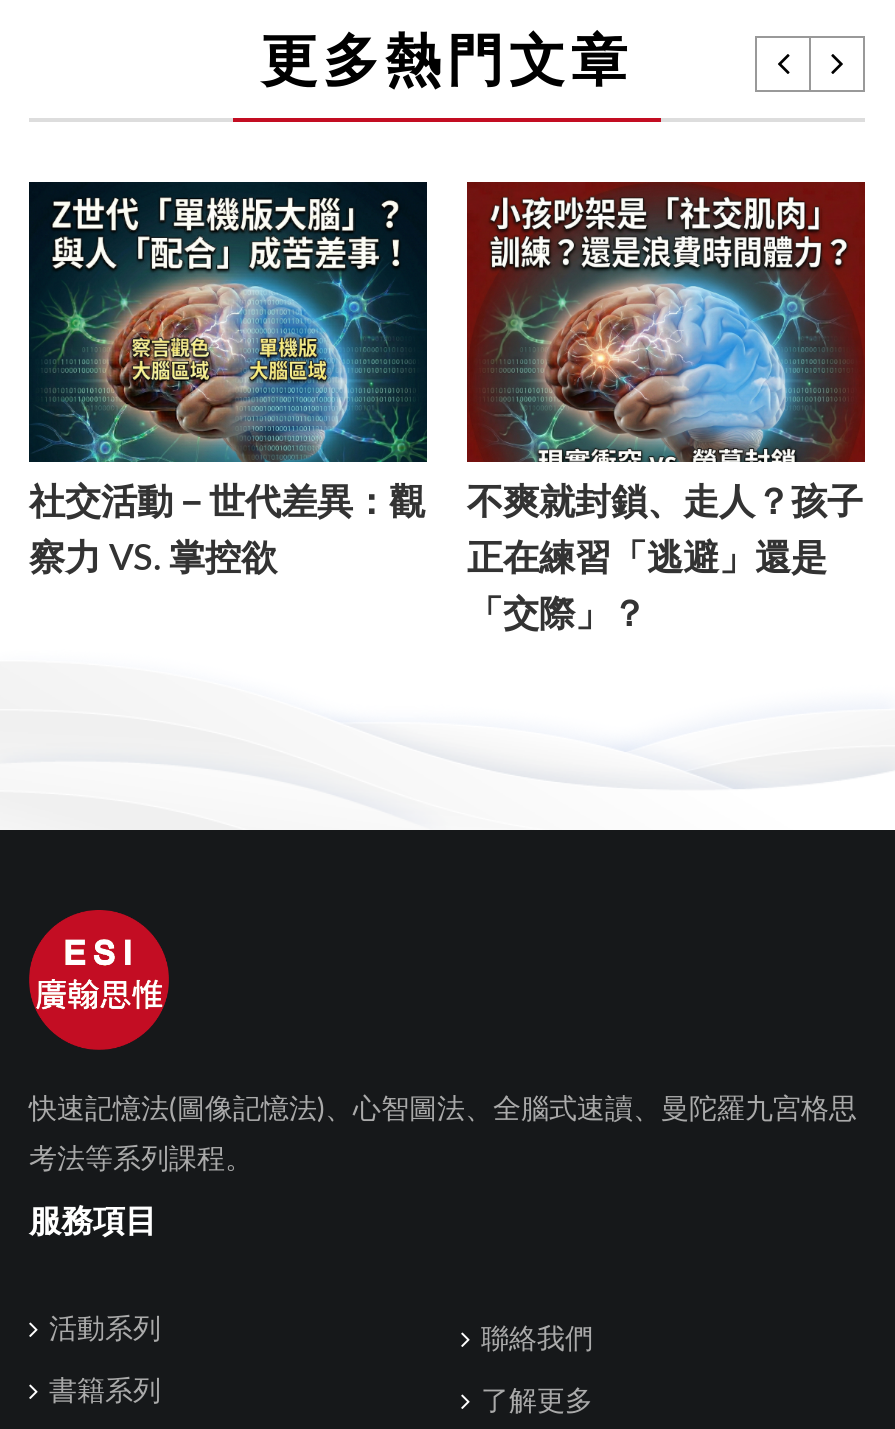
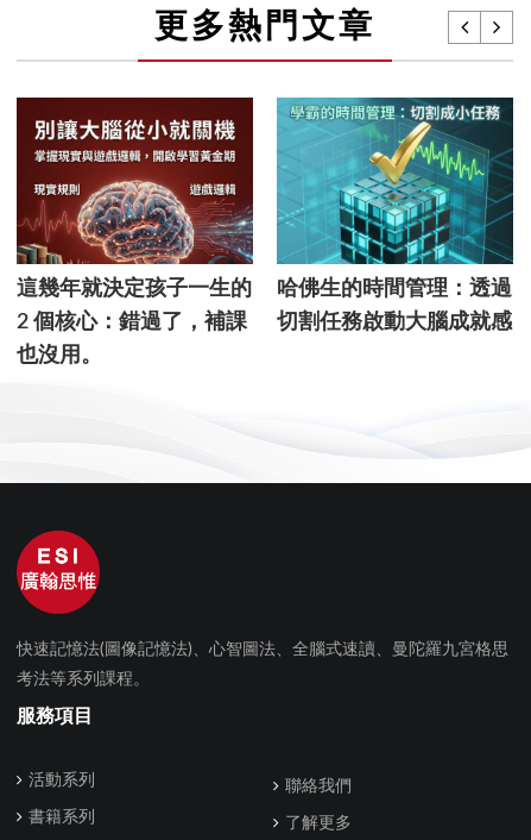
[29,180,867,521] [image] | 社交活動－世代差異：觀 -> [17,96,514,299] [image] | 這幾年就決定孩子一生的
[29,182,429,577] [image] | 察力 VS. 掌控欲 -> [15,98,254,333] [image] | 2 個核心：錯過了，補課
[467,483,863,521] 不爽就封鎖、走人？孩子 -> [17,343,102,366] 也沒用。
[467,539,827,577] 正在練習「逃避」還是 -> [277,277,512,299] 哈佛生的時間管理：透過
[467,595,647,633] 「交際」？ -> [277,310,512,333] 切割任務啟動大腦成就感

